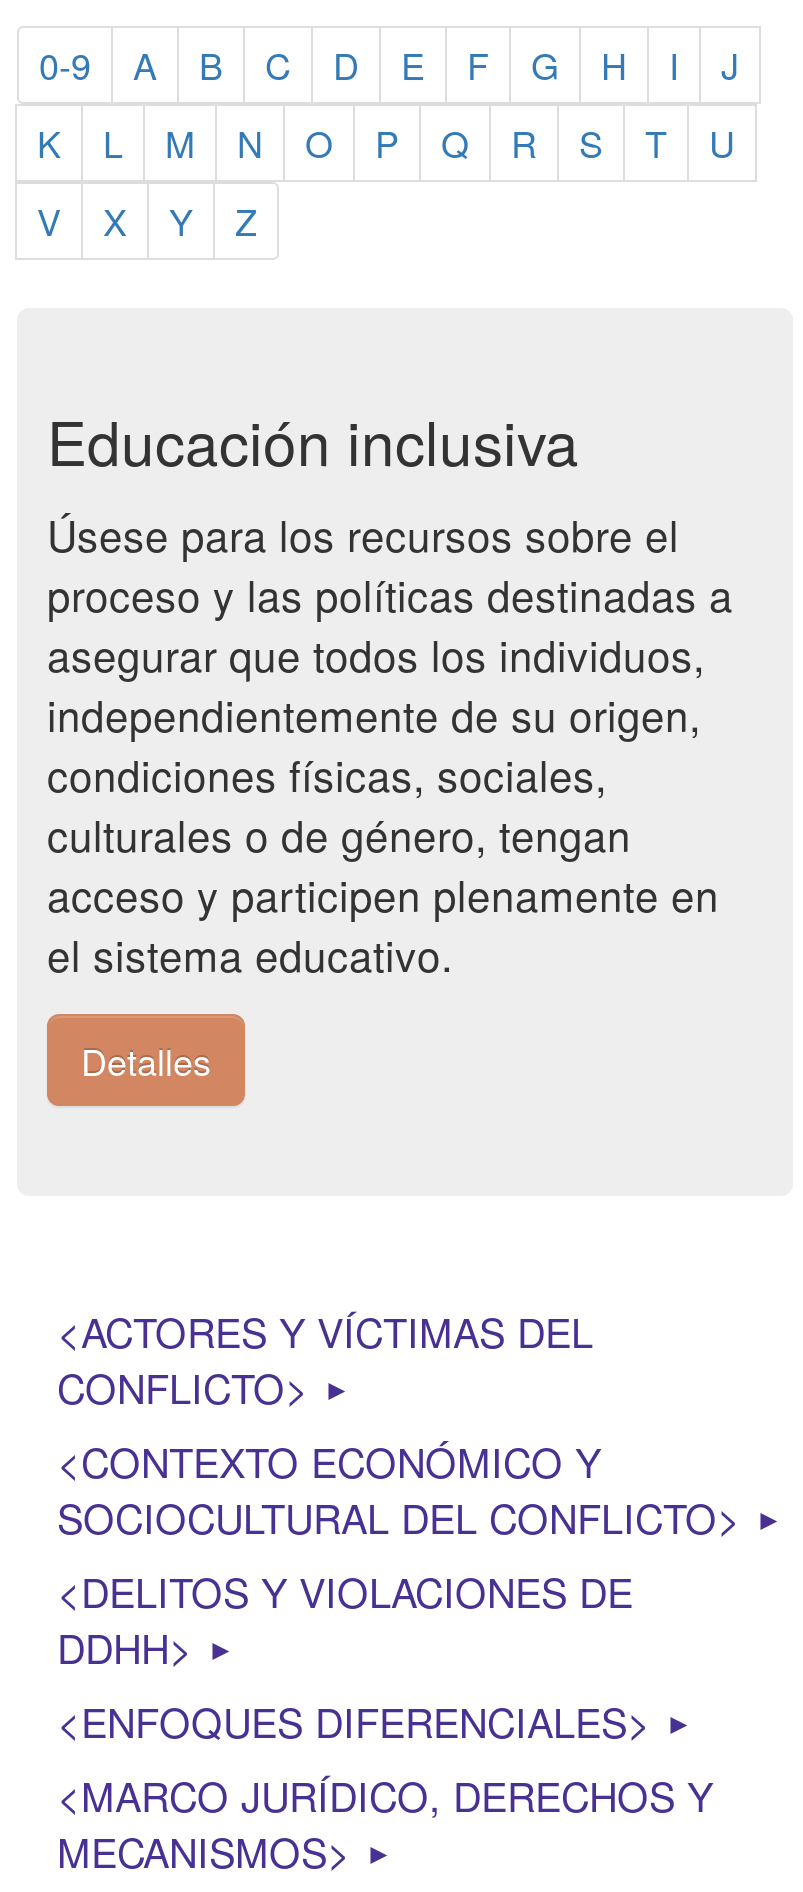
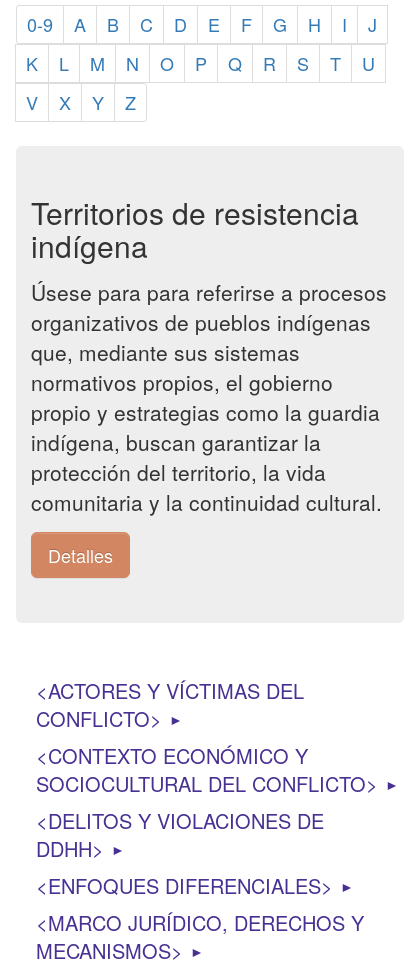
[47,398,733,984] Educación inclusiva | Úsese para los recursos sobre el | proceso y las políticas destinadas a | asegurar que todos los individuos, | independientemente de su origen, | condiciones físicas, sociales, | culturales o de género, tengan | acceso y participen plenamente en | el sistema educativo. -> [31,191,387,517] Territorios de resistencia | indígena | Úsese para para referirse a procesos | organizativos de pueblos indígenas | que, mediante sus sistemas | normativos propios, el gobierno | propio y estrategias como la guardia | indígena, buscan garantizar la | protección del territorio, la vida | comunitaria y la continuidad cultural.

